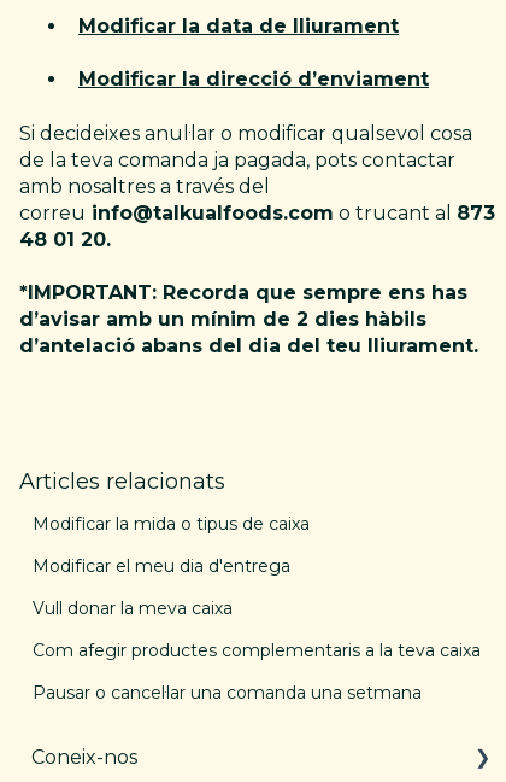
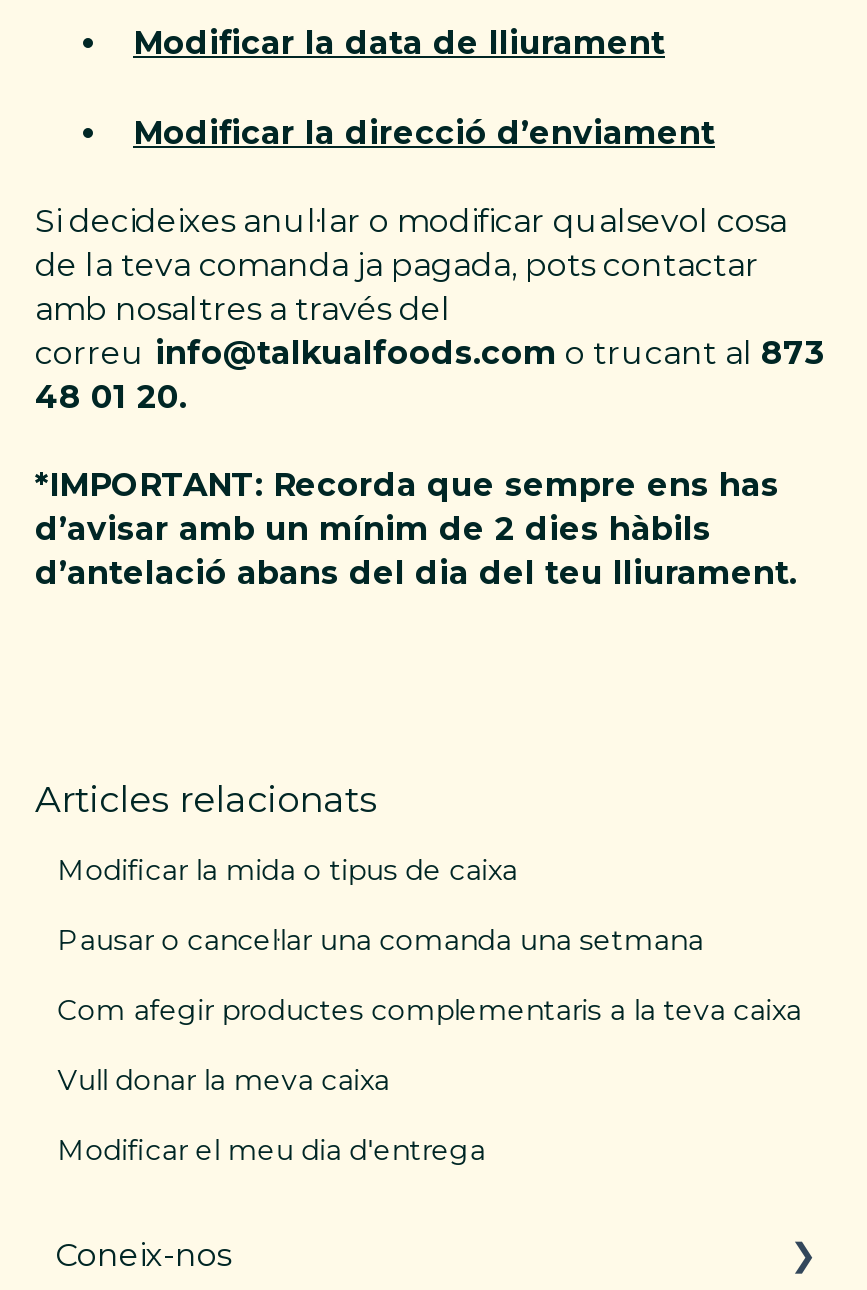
moved [33,556,291,577] -> [57,1132,485,1168]: Modificar el meu dia d'entrega
moved [33,598,481,704] -> [57,922,801,1098]: Vull donar la meva caixa | Com afegir productes complementaris a la teva caixa | Pausar o cancel·lar una comanda una setmana

